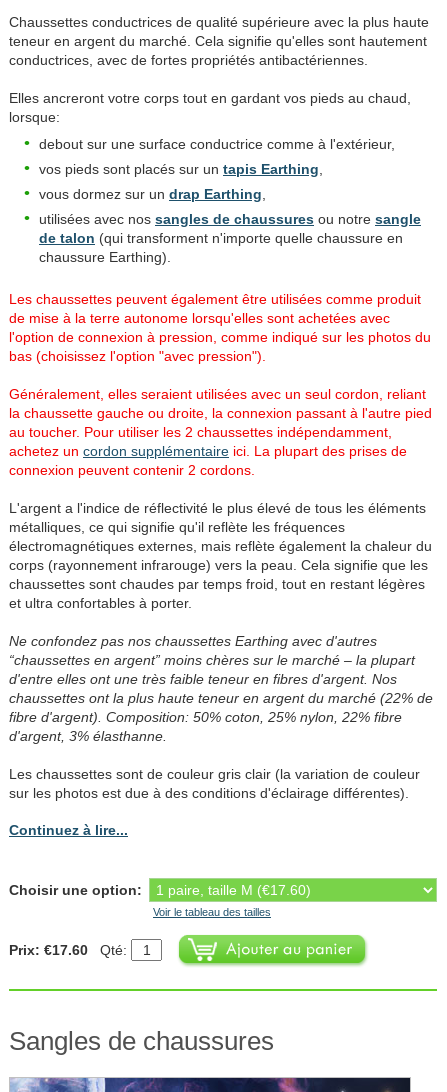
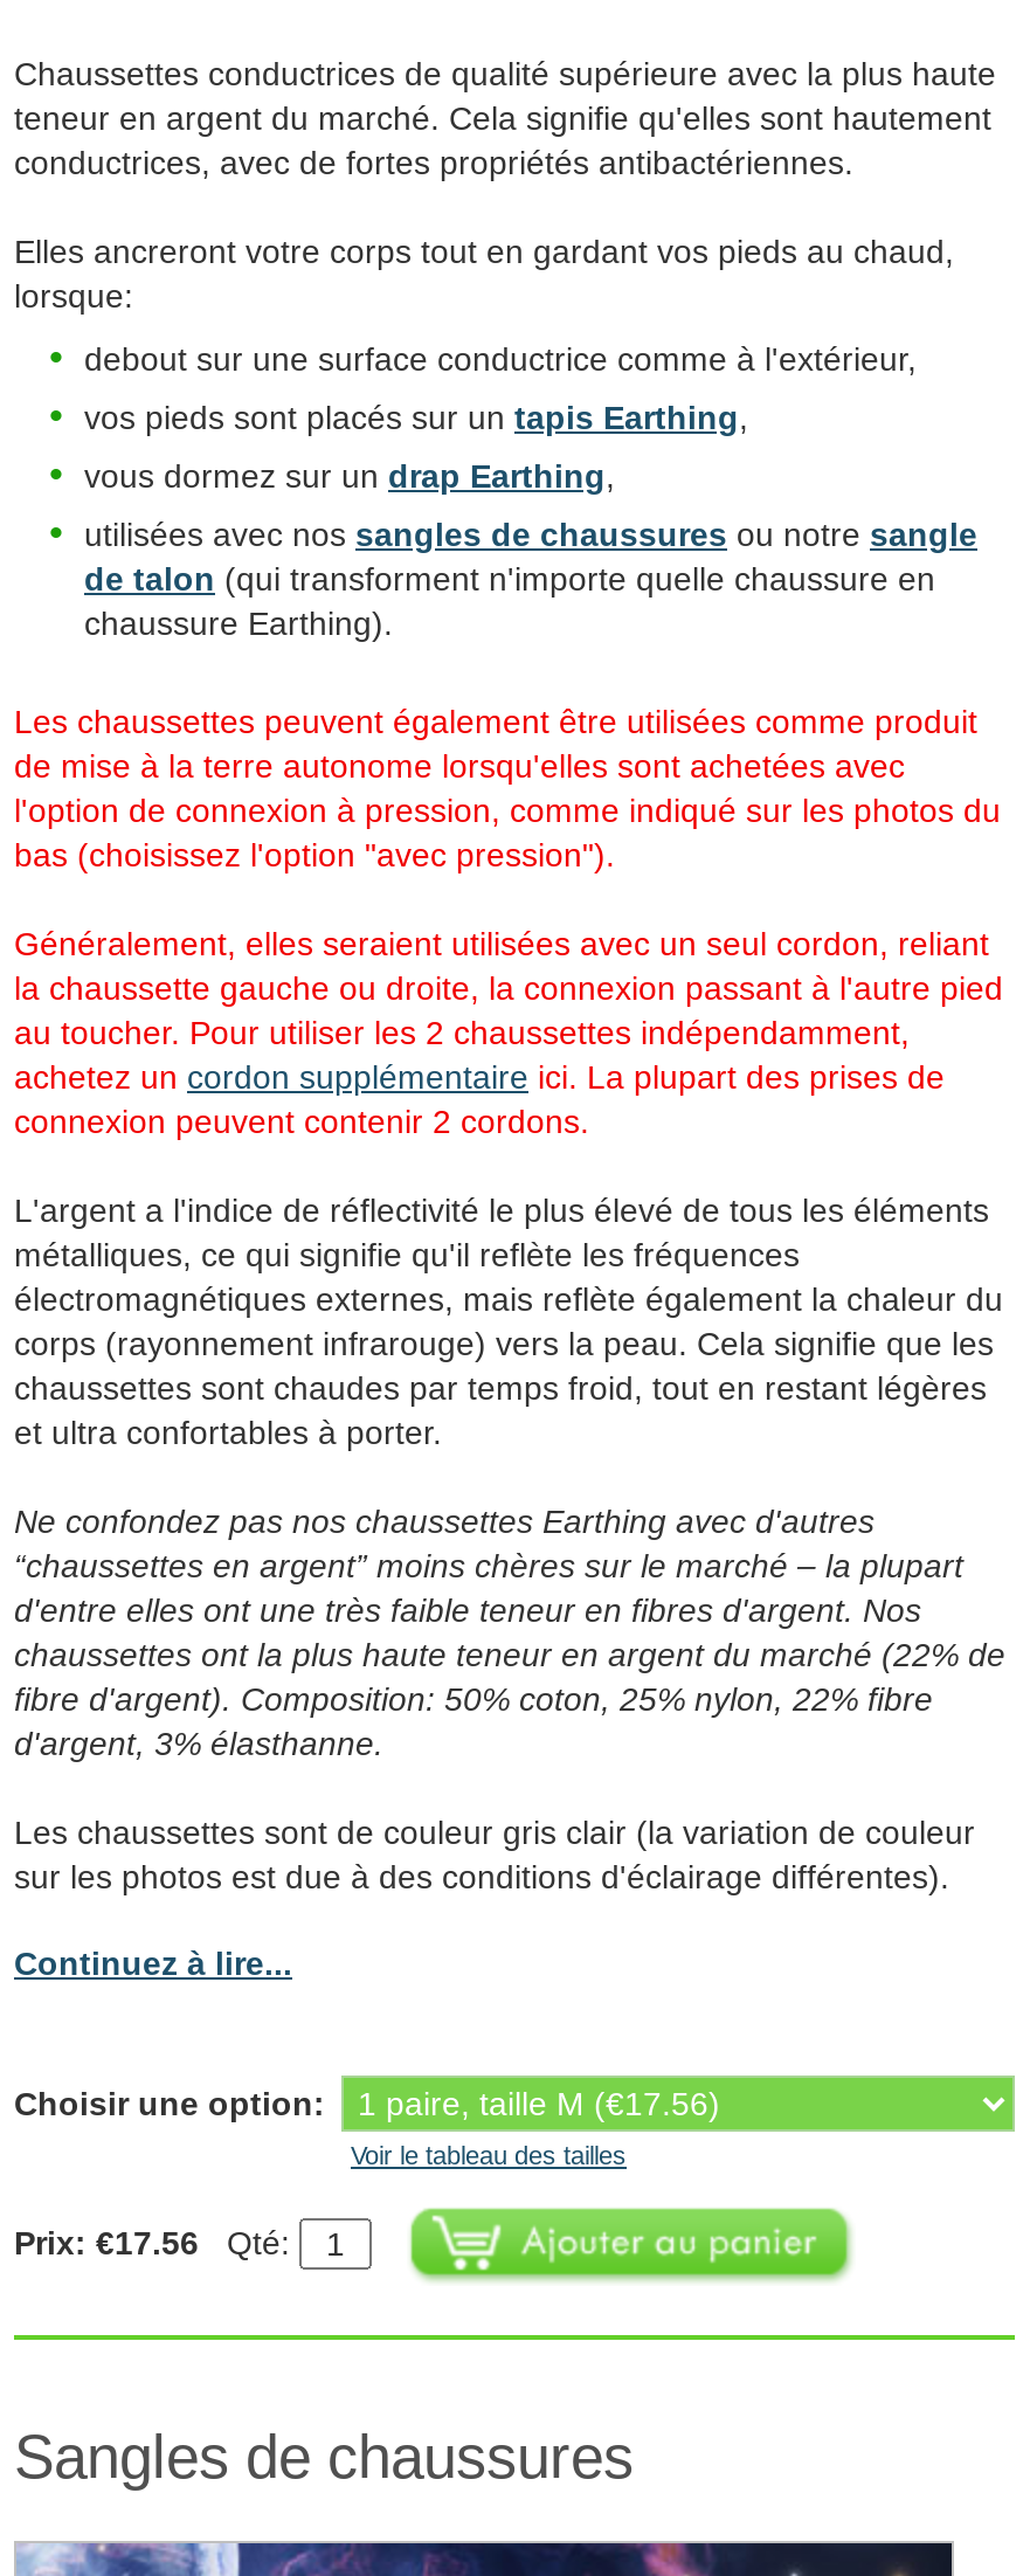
[9,942,131,958] Prix: €17.60 Qté: -> [14,2225,299,2262] Prix: €17.56 Qté:

